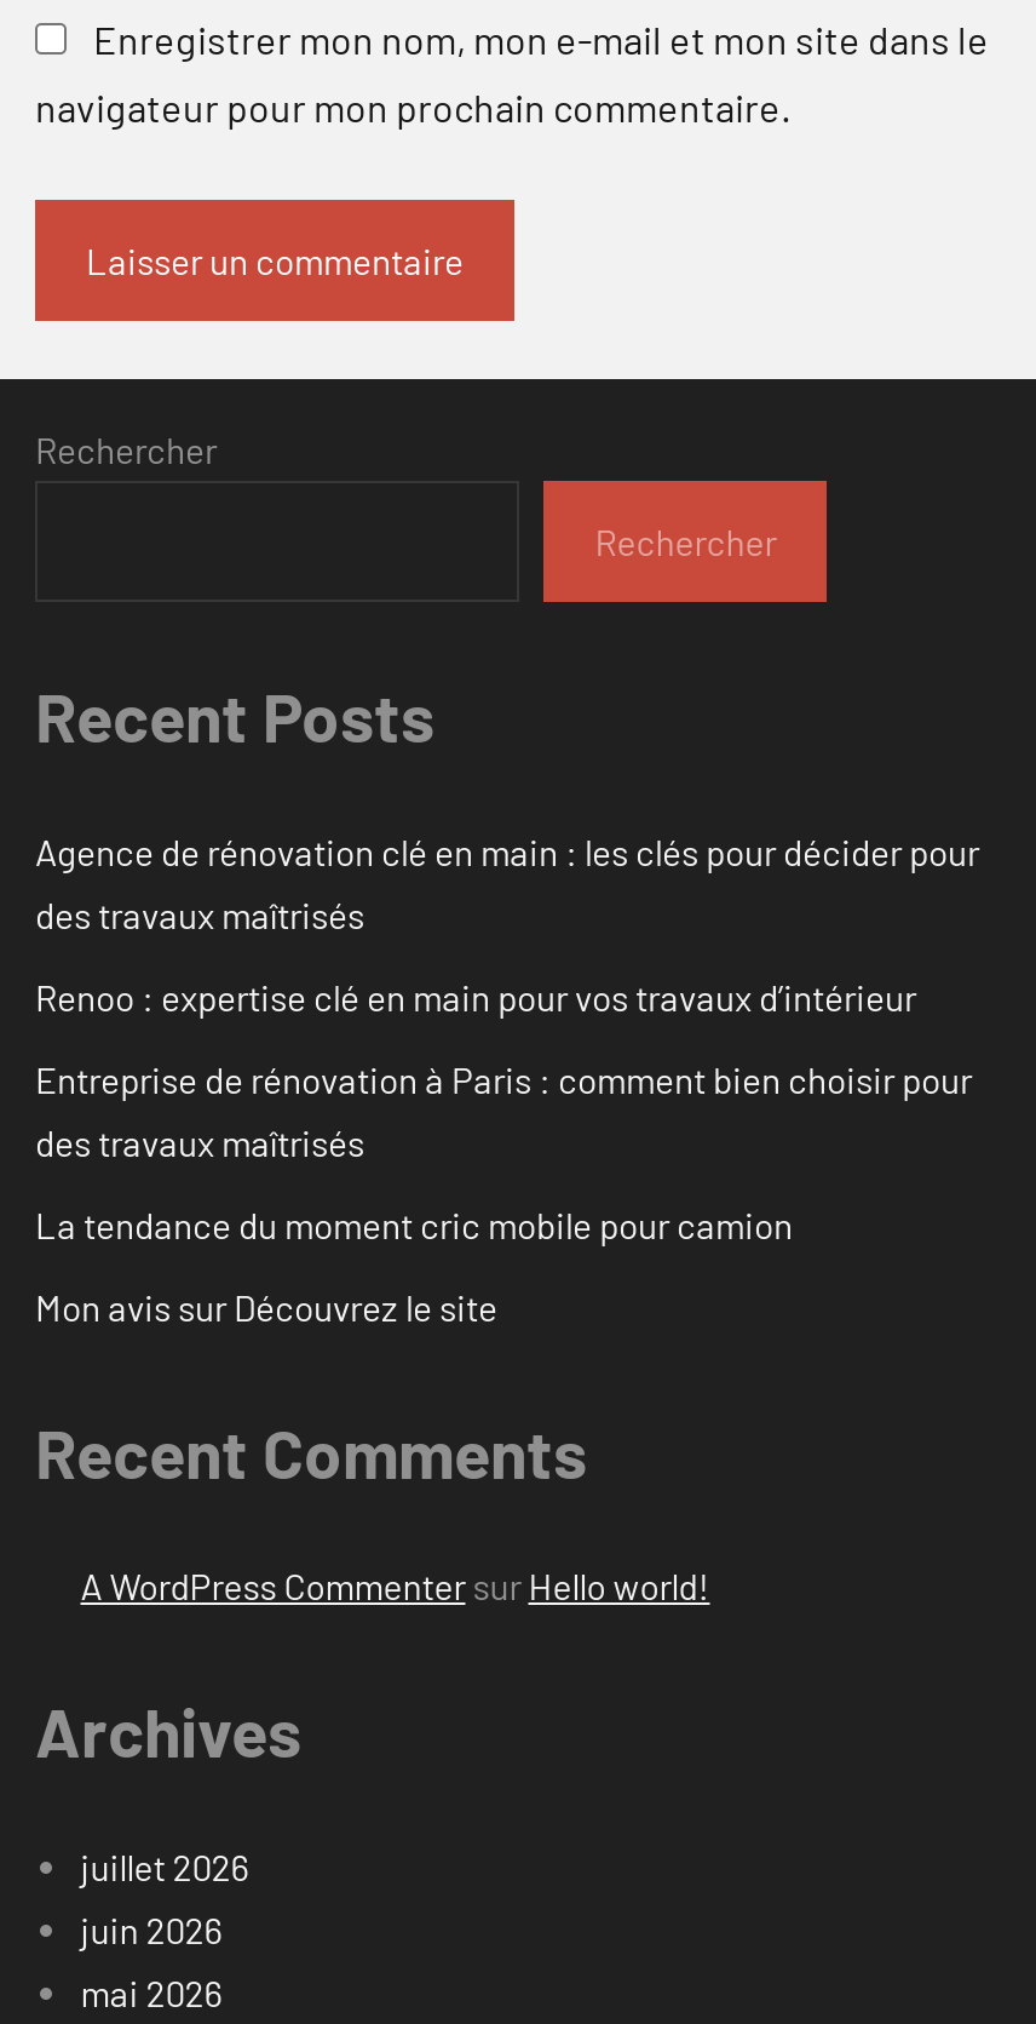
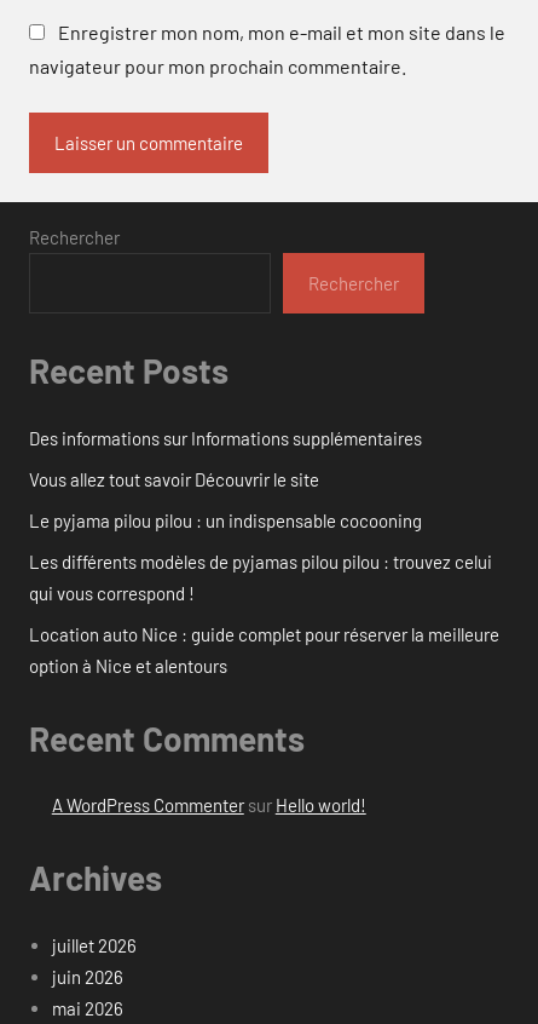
[35,829,979,936] Agence de rénovation clé en main : les clés pour décider pour | des travaux maîtrisés -> [29,427,422,449] Des informations sur Informations supplémentaires
[35,975,916,1018] Renoo : expertise clé en main pour vos travaux d’intérieur -> [29,468,319,490] Vous allez tout savoir Découvrir le site
[35,1057,972,1164] Entreprise de rénovation à Paris : comment bien choisir pour | des travaux maîtrisés -> [29,509,422,531] Le pyjama pilou pilou : un indispensable cocooning
[35,1202,793,1246] La tendance du moment cric mobile pour camion -> [29,550,492,604] Les différents modèles de pyjamas pilou pilou : trouvez celui | qui vous correspond !
[35,1285,497,1328] Mon avis sur Découvrez le site -> [29,623,499,676] Location auto Nice : guide complet pour réserver la meilleure | option à Nice et alentours

